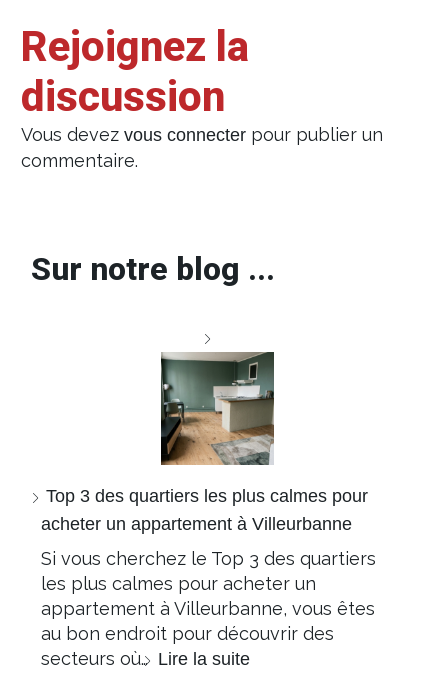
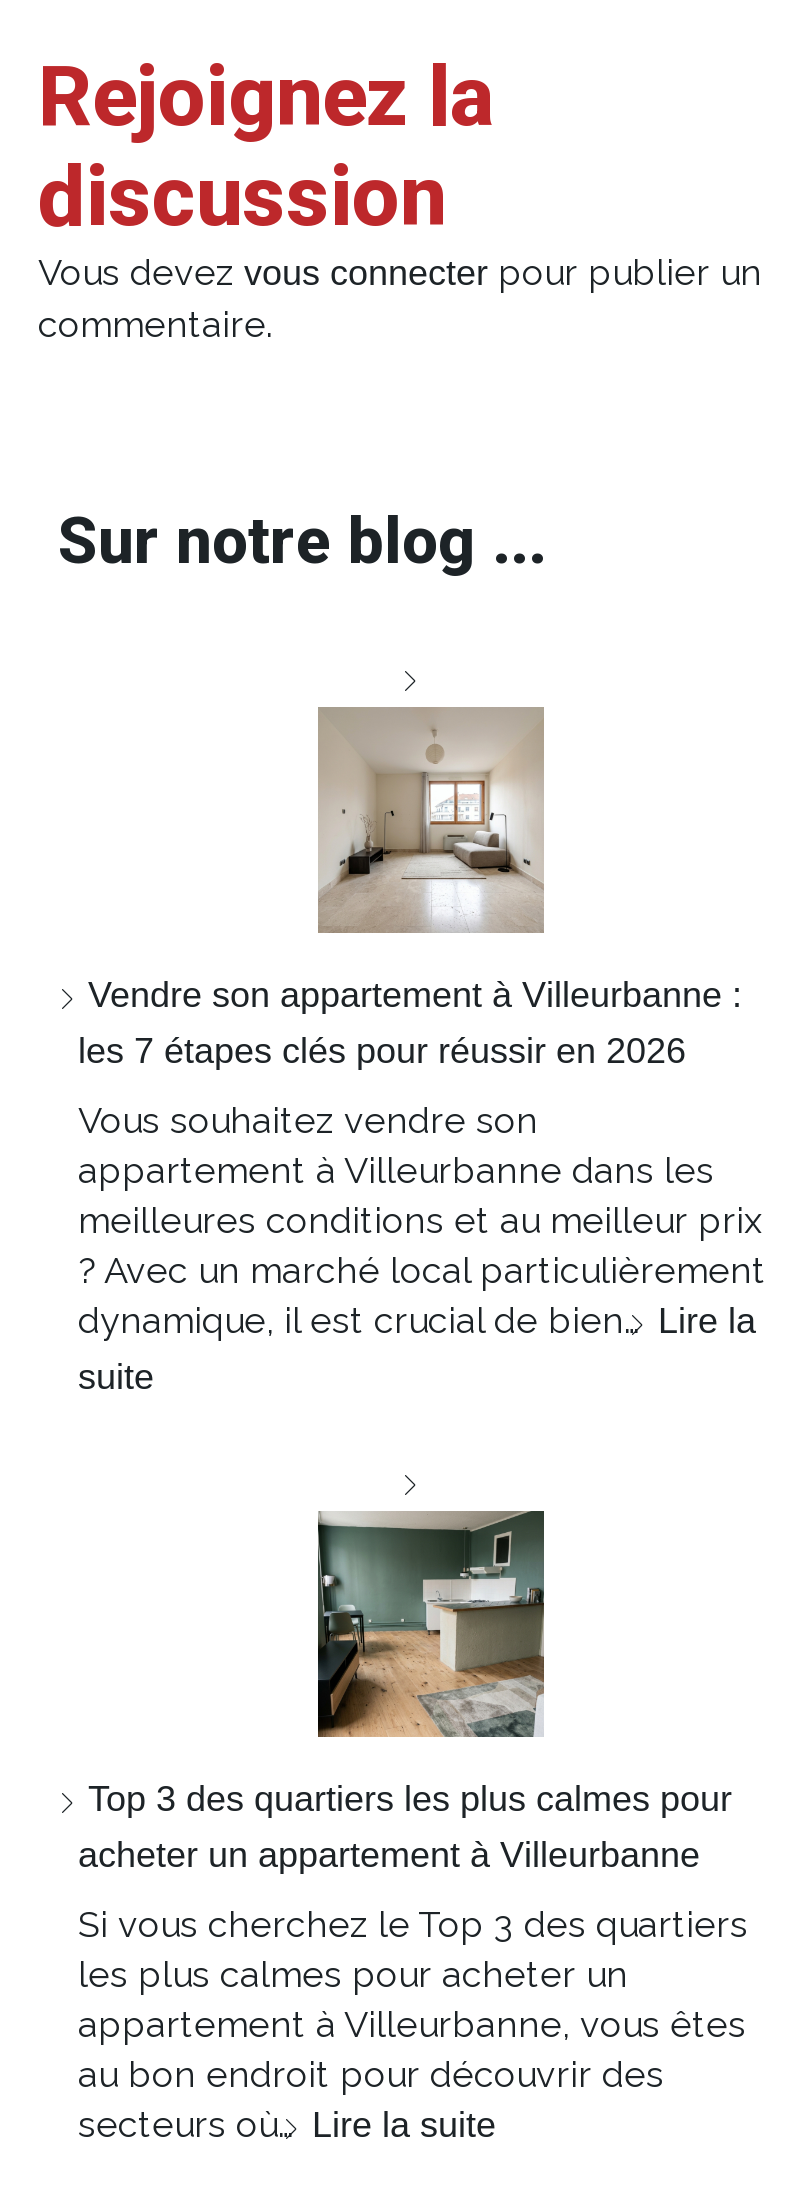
none -> [78,707,766,1397] [image] | Vendre son appartement à Villeurbanne : | les 7 étapes clés pour réussir en 2026 | Vous souhaitez vendre son | appartement à Villeurbanne dans les | meilleures conditions et au meilleur prix | ? Avec un marché local particulièrement | dynamique, il est crucial de bien… Lire la | suite

